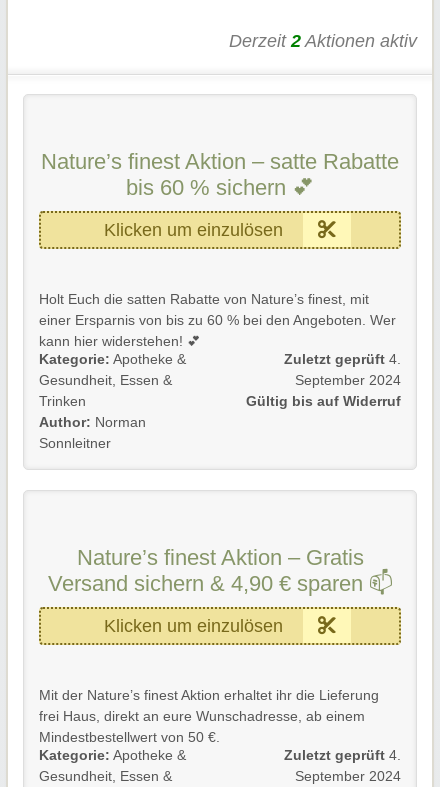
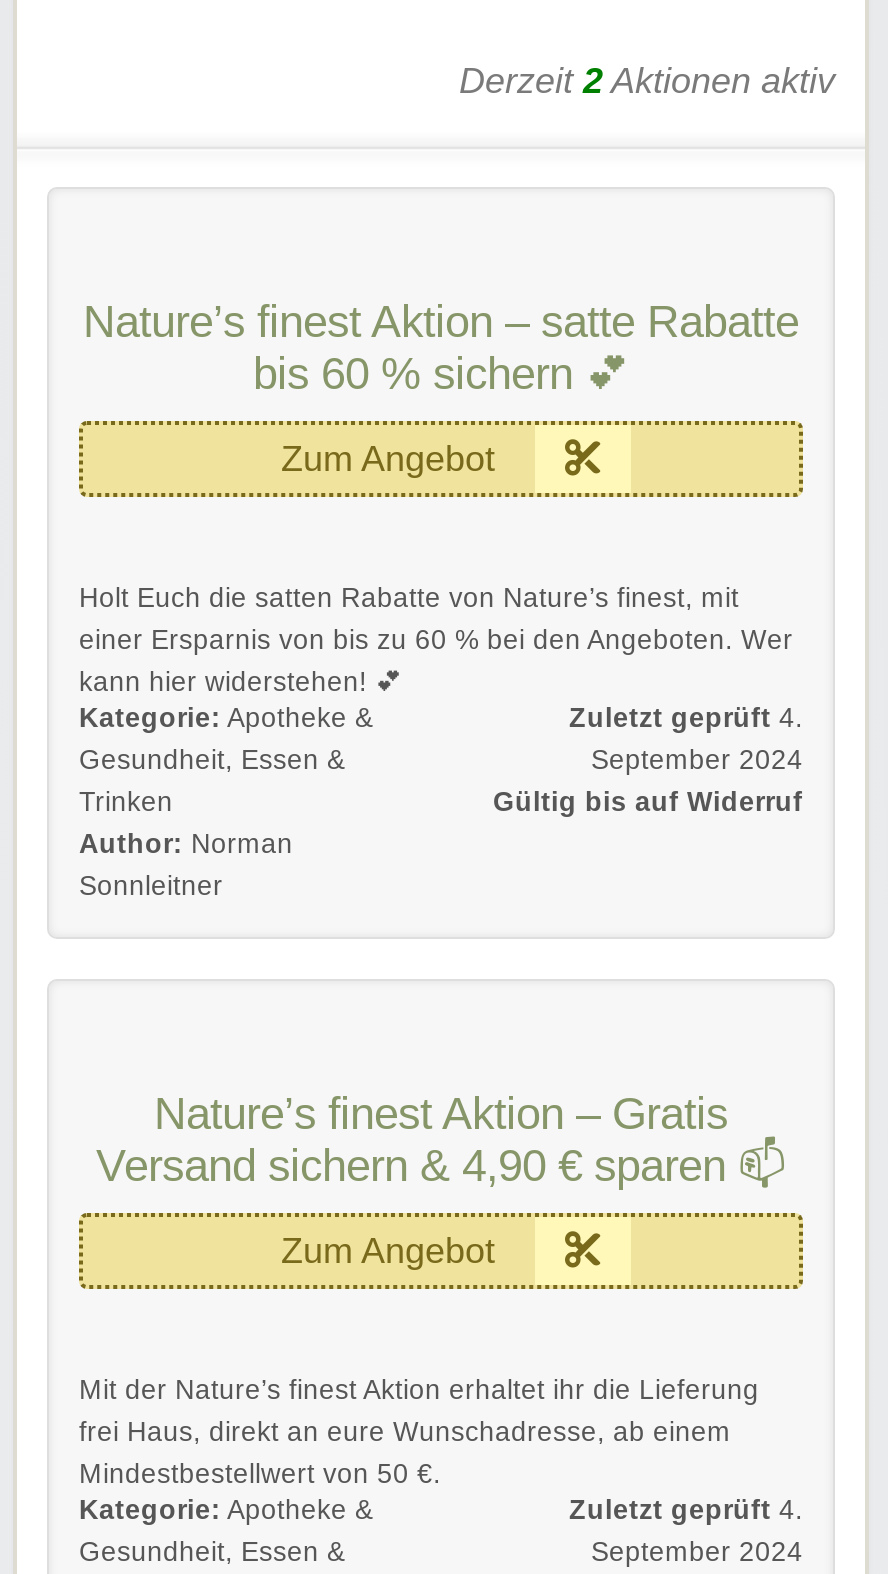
[104,220,283,240] Klicken um einzulösen -> [281,440,495,480] Zum Angebot
[104,616,283,636] Klicken um einzulösen -> [281,1232,495,1272] Zum Angebot

